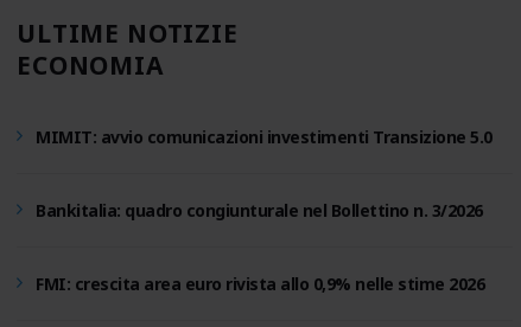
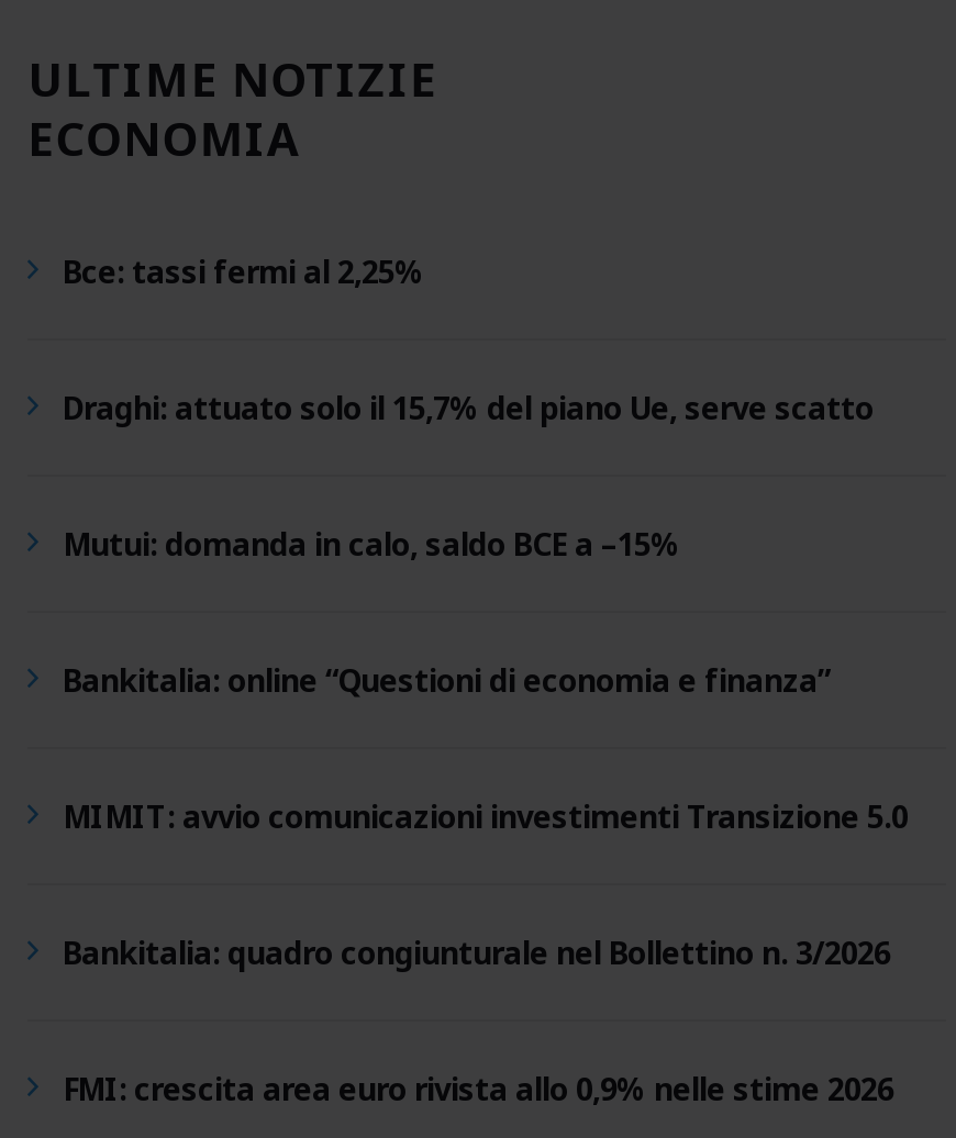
none -> [63,251,874,701] Bce: tassi fermi al 2,25% | Draghi: attuato solo il 15,7% del piano Ue, serve scatto | Mutui: domanda in calo, saldo BCE a –15% | Bankitalia: online “Questioni di economia e finanza”

